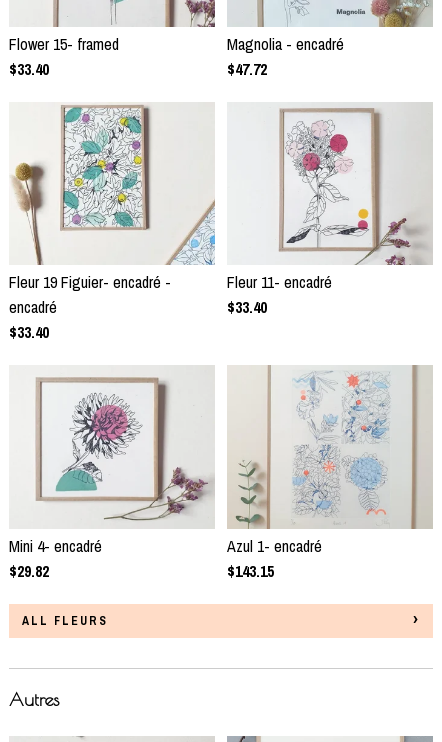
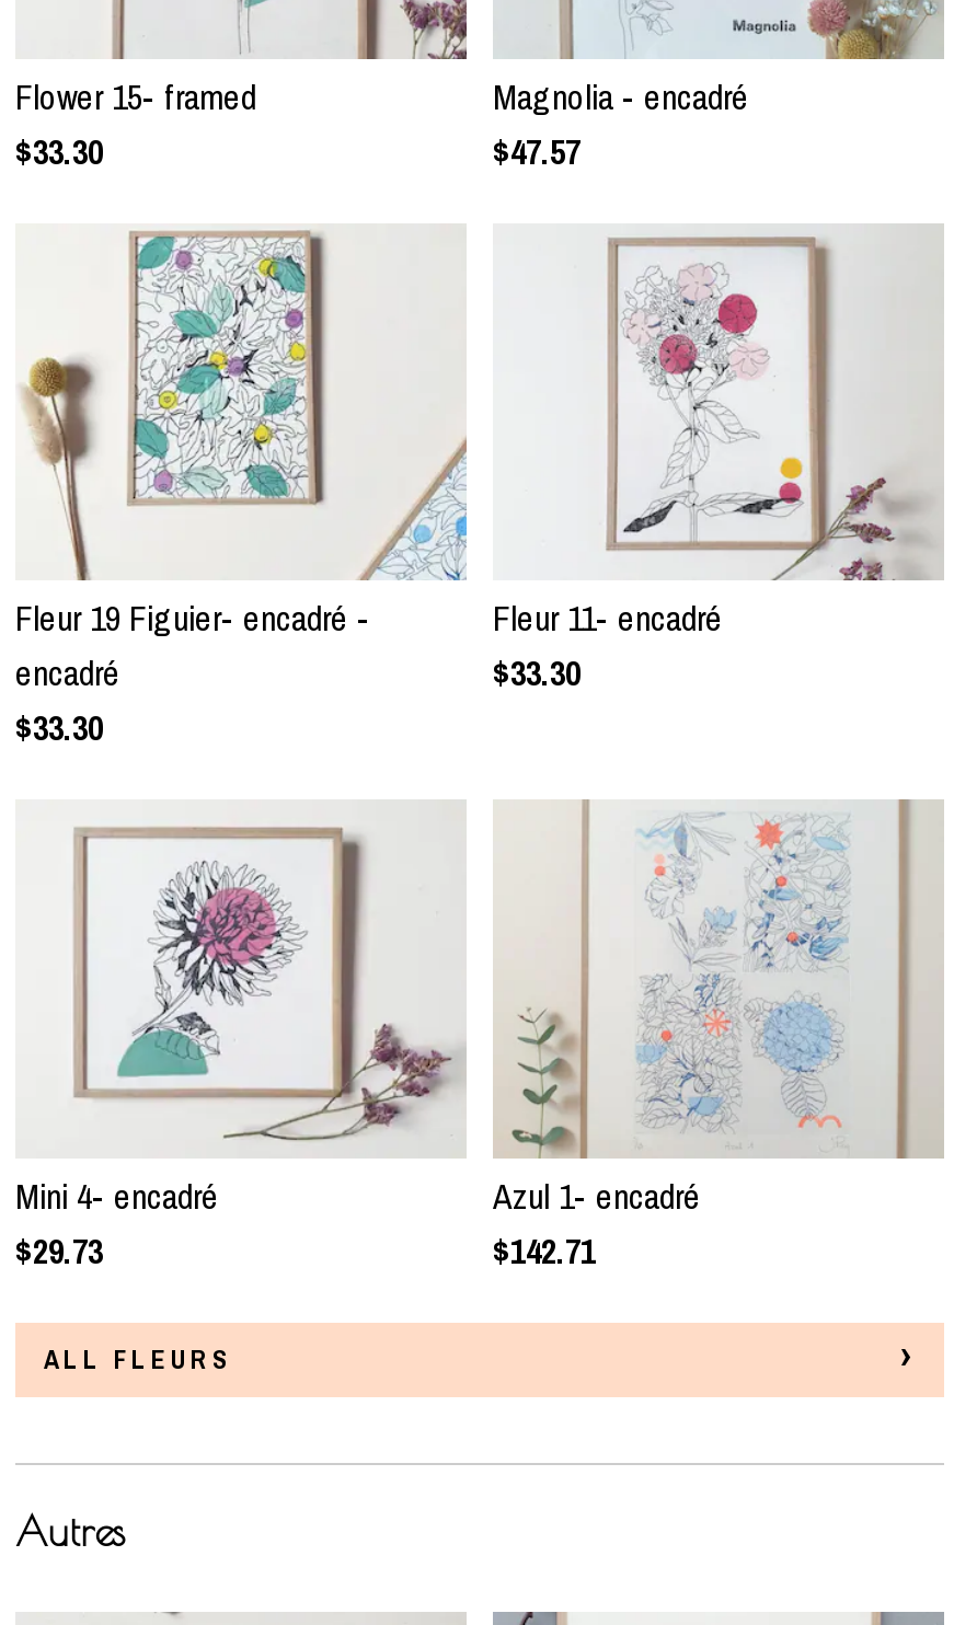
[9,57,49,79] $33.40 -> [15,126,103,174] $33.30
[227,57,267,79] $47.72 -> [493,126,581,174] $47.57
[227,296,267,318] $33.40 -> [493,648,581,697] $33.30
[9,321,49,343] $33.40 -> [15,703,103,751] $33.30
[9,560,49,582] $29.82 -> [15,1226,103,1274] $29.73
[227,560,274,582] $143.15 -> [493,1226,596,1274] $142.71

